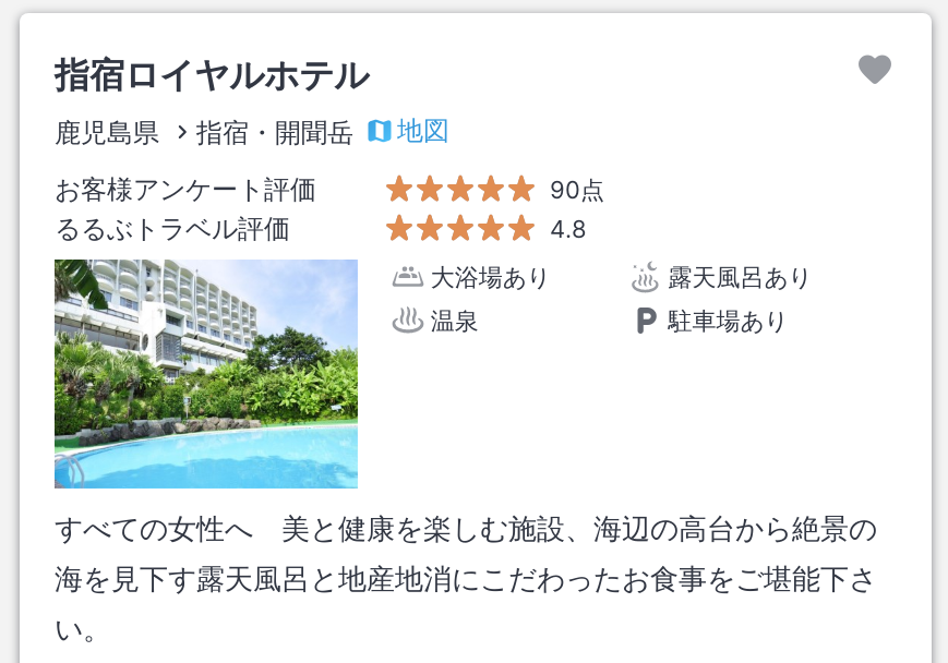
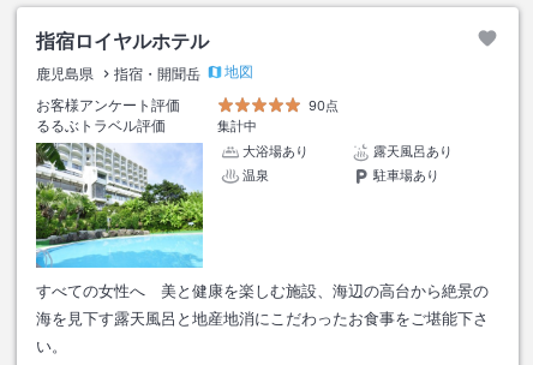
[550,214,587,245] 4.8 -> [217,117,257,134] 集計中

